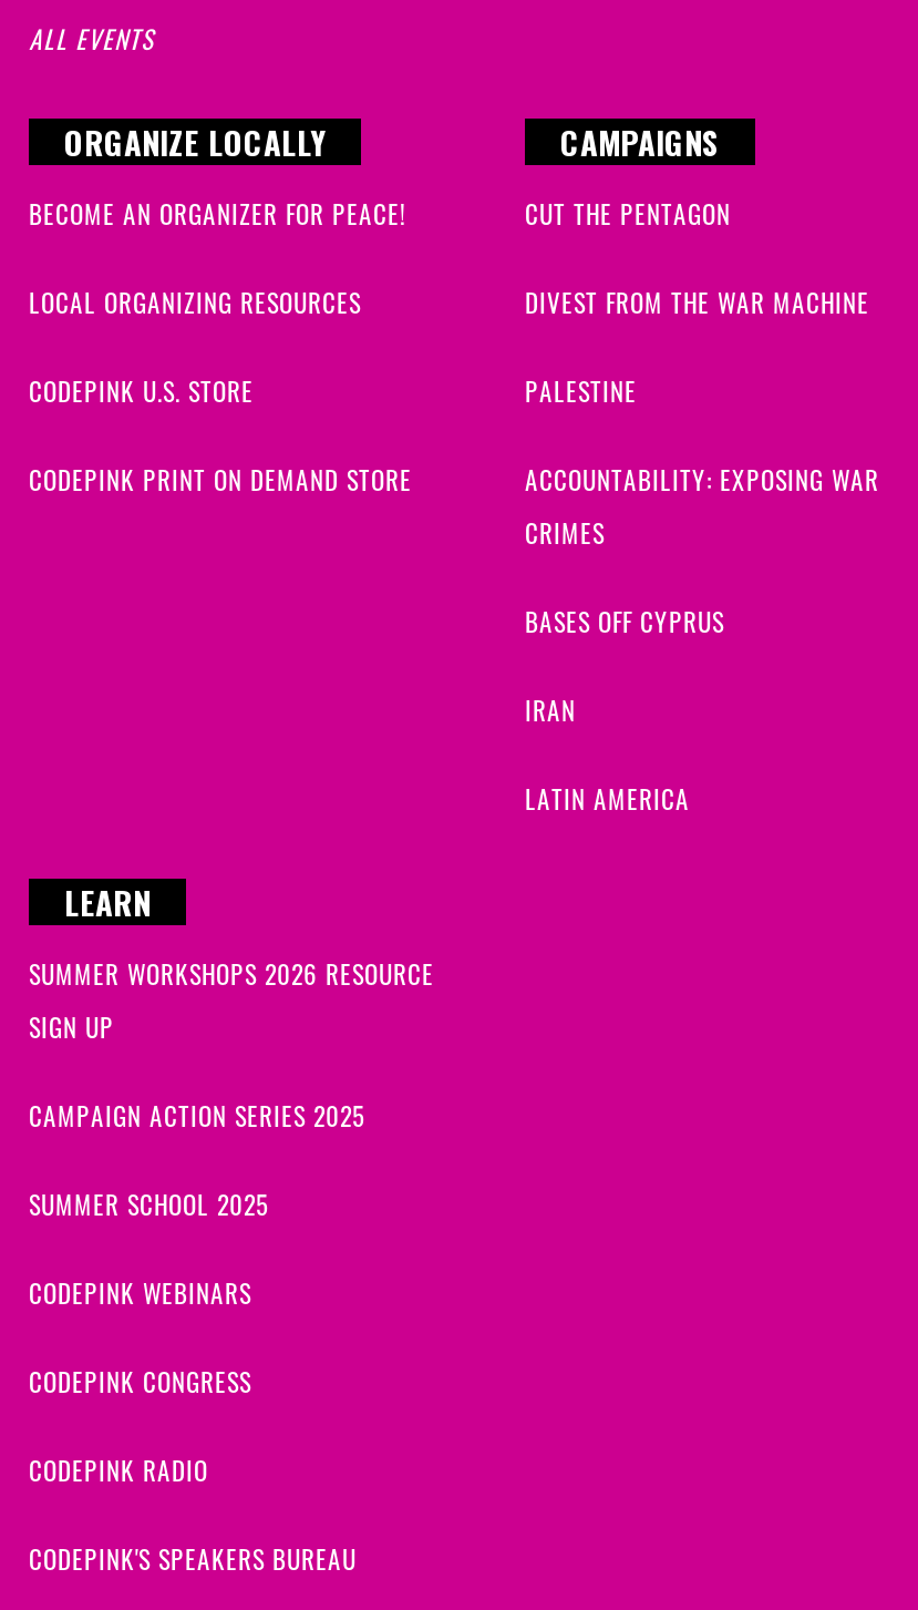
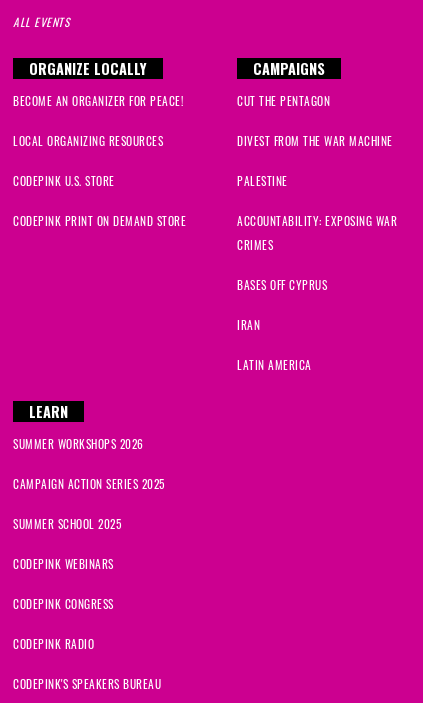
[29,953,434,1044] SUMMER WORKSHOPS 2026 RESOURCE | SIGN UP -> [13,435,143,452] SUMMER WORKSHOPS 2026

